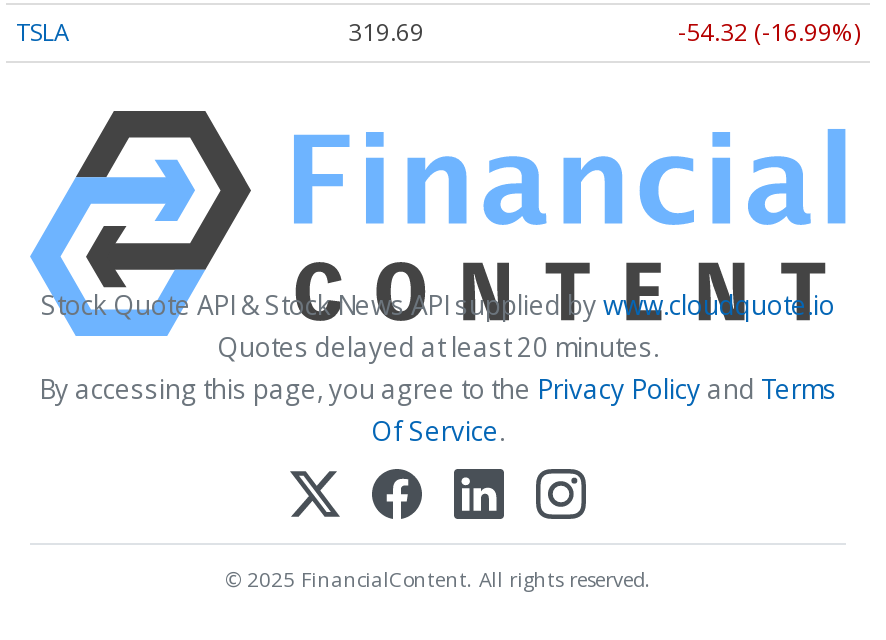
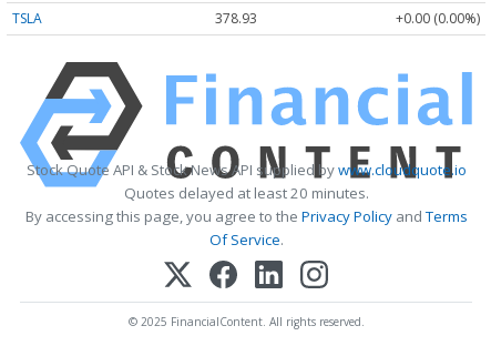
[348,15,424,49] 319.69 -> [215,9,257,28] 378.93
[678,15,860,49] -54.32 (-16.99%) -> [396,9,480,28] +0.00 (0.00%)

